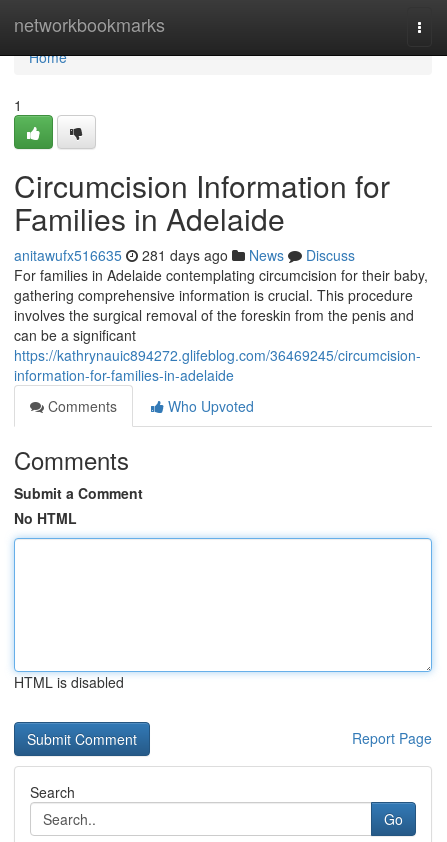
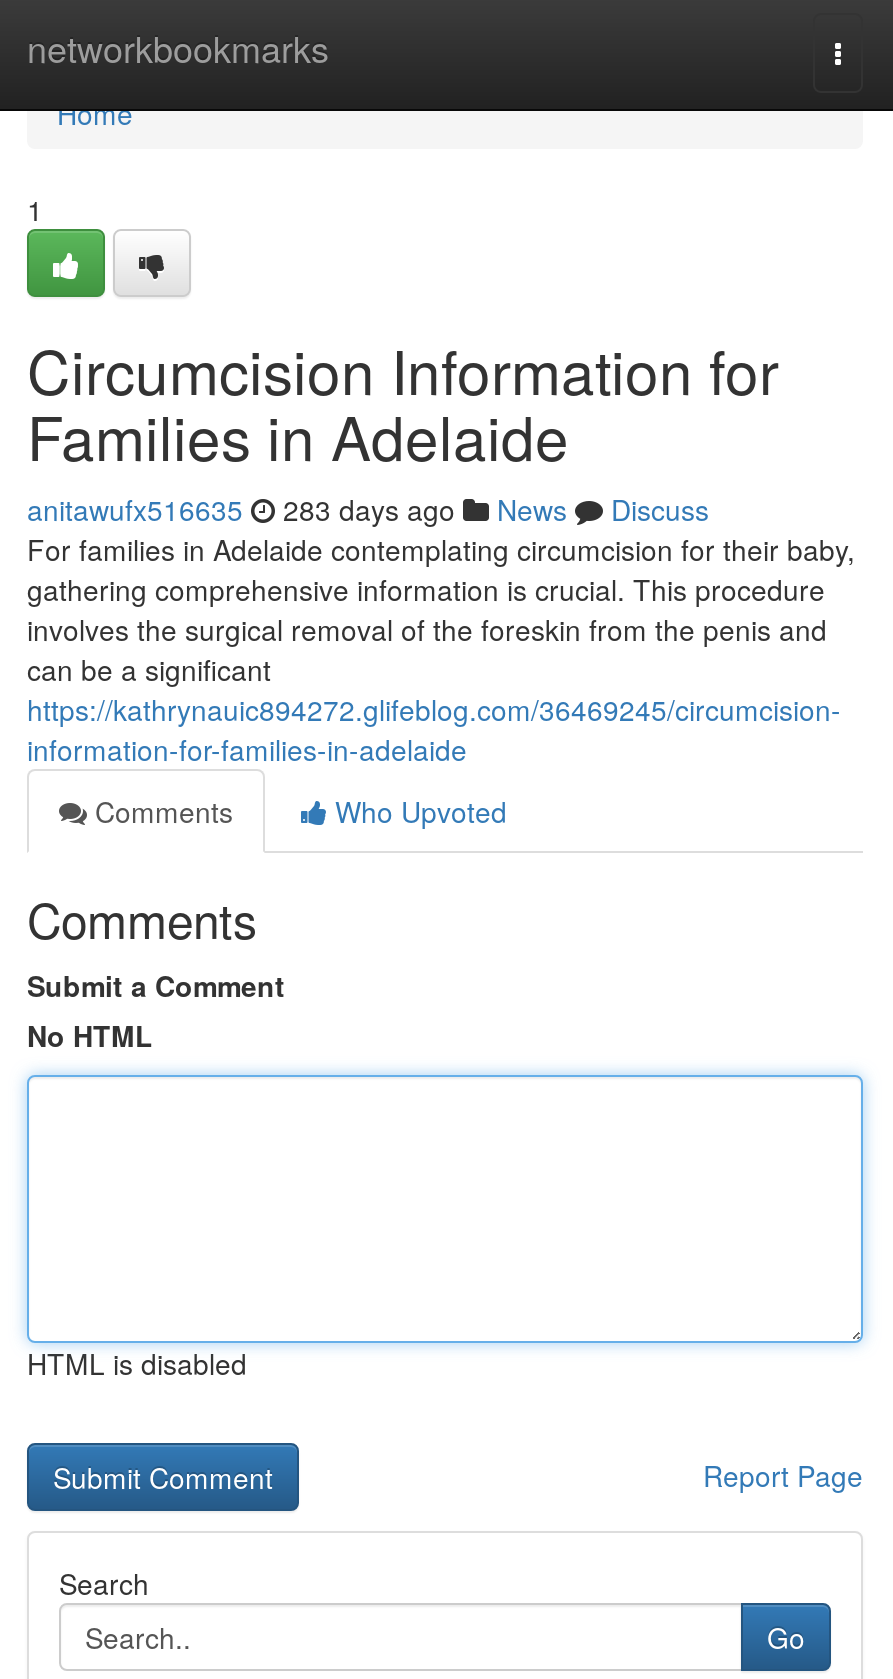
[14,245,355,265] anitawufx516635 281 days ago News Discuss -> [27,489,709,529] anitawufx516635 283 days ago News Discuss

